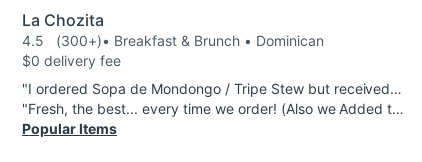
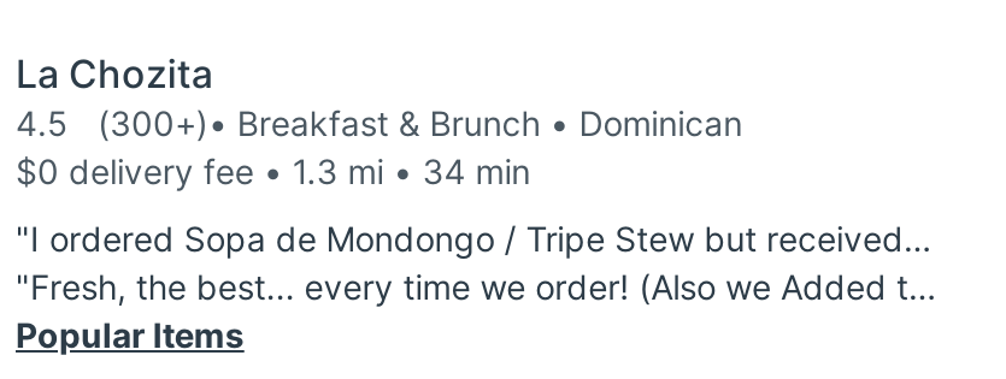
[22,52,121,69] $0 delivery fee -> [16,150,531,191] $0 delivery fee • 1.3 mi • 34 min

